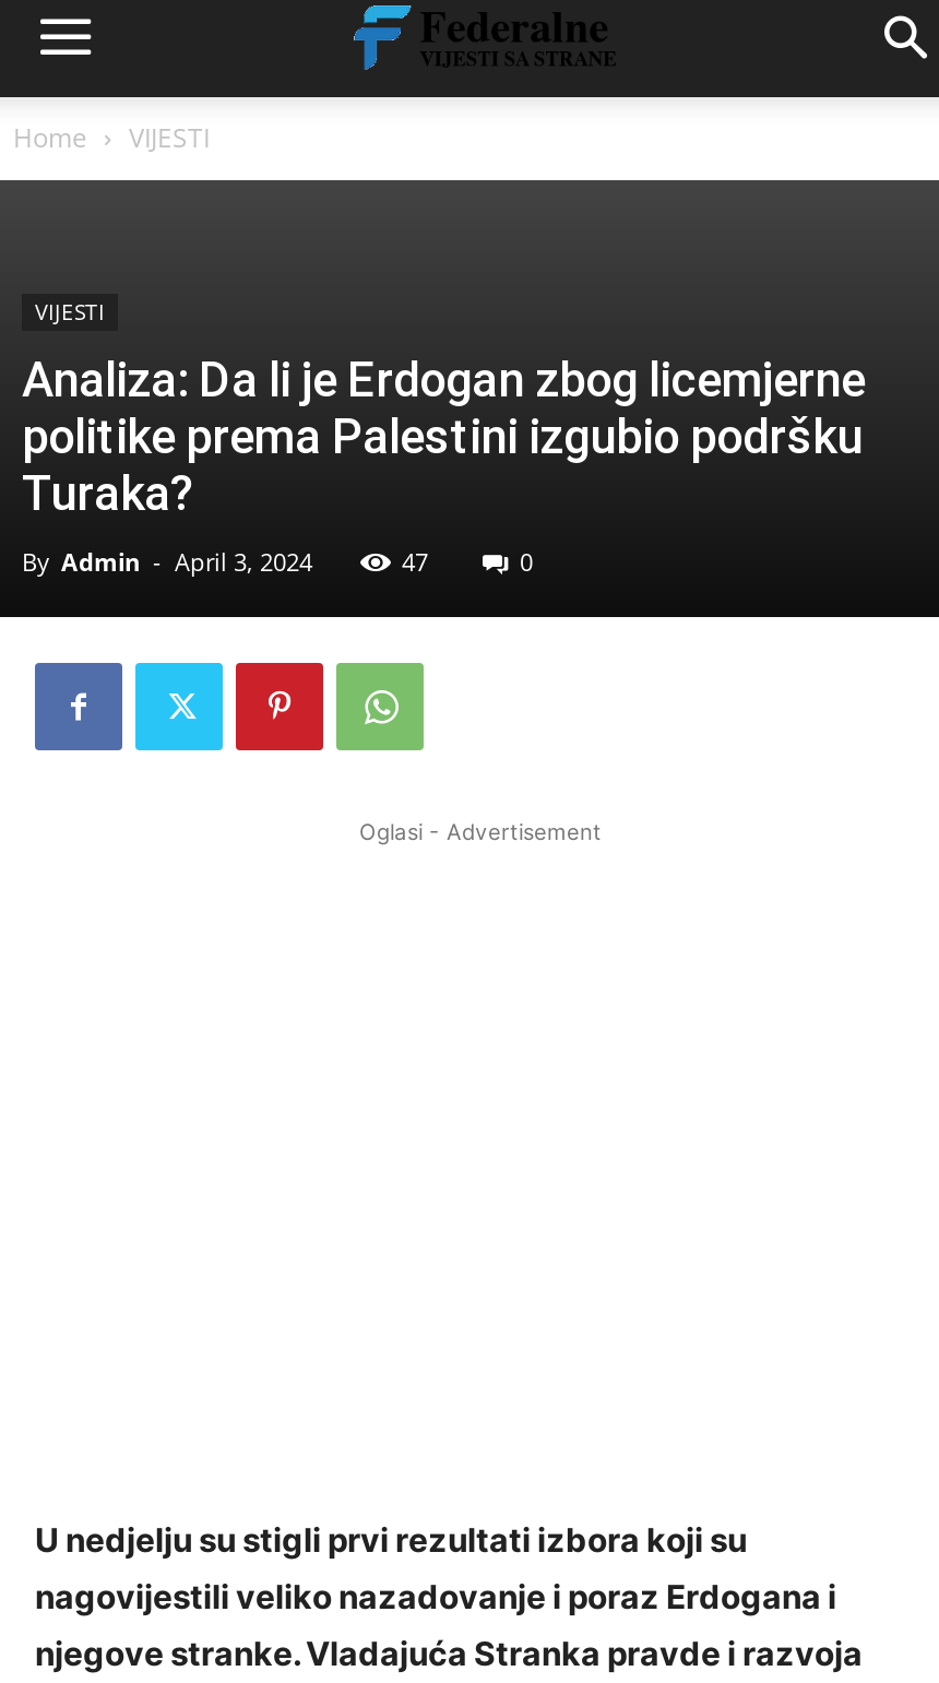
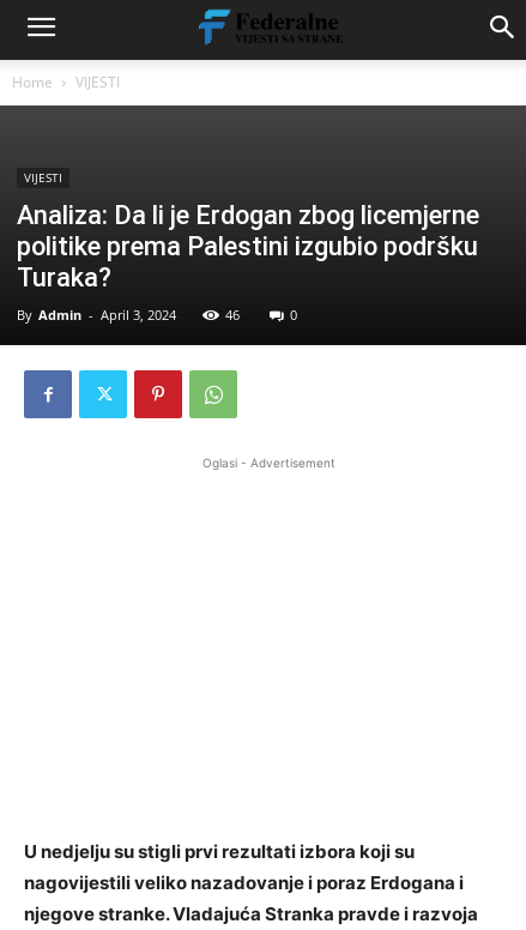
[402,545,428,578] 47 -> [225,306,240,324] 46

